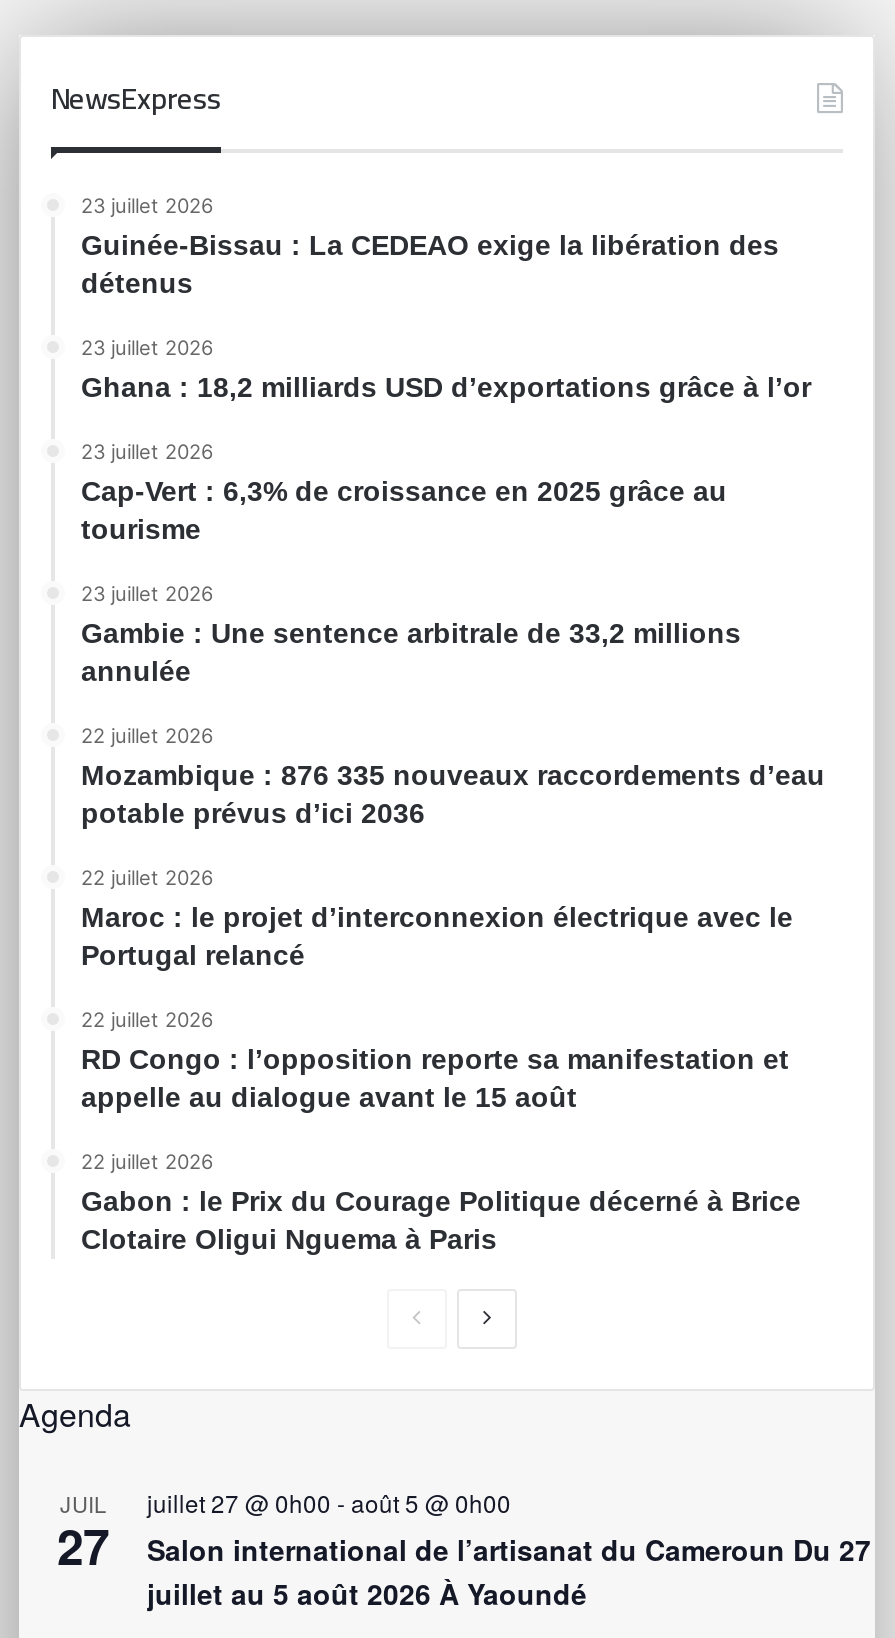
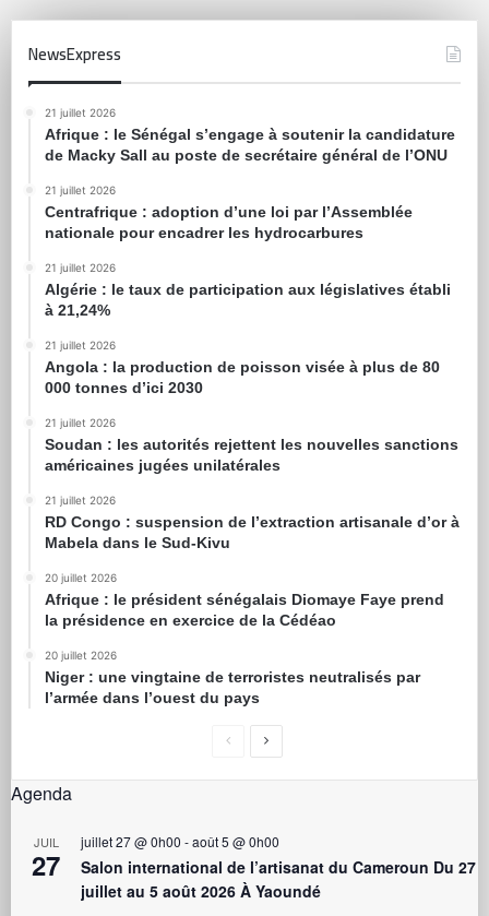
[81,194,779,300] 23 juillet 2026 | Guinée-Bissau : La CEDEAO exige la libération des | détenus -> [45,106,455,164] 21 juillet 2026 | Afrique : le Sénégal s’engage à soutenir la candidature | de Macky Sall au poste de secrétaire général de l’ONU
[81,336,811,404] 23 juillet 2026 | Ghana : 18,2 milliards USD d’exportations grâce à l’or -> [45,184,413,242] 21 juillet 2026 | Centrafrique : adoption d’une loi par l’Assemblée | nationale pour encadrer les hydrocarbures
[81,440,727,546] 23 juillet 2026 | Cap-Vert : 6,3% de croissance en 2025 grâce au | tourisme -> [45,261,451,319] 21 juillet 2026 | Algérie : le taux de participation aux législatives établi | à 21,24%
[81,582,741,688] 23 juillet 2026 | Gambie : Une sentence arbitrale de 33,2 millions | annulée -> [45,339,440,397] 21 juillet 2026 | Angola : la production de poisson visée à plus de 80 | 000 tonnes d’ici 2030
[81,724,825,830] 22 juillet 2026 | Mozambique : 876 335 nouveaux raccordements d’eau | potable prévus d’ici 2036 -> [45,416,458,474] 21 juillet 2026 | Soudan : les autorités rejettent les nouvelles sanctions | américaines jugées unilatérales
[81,866,793,972] 22 juillet 2026 | Maroc : le projet d’interconnexion électrique avec le | Portugal relancé -> [45,494,460,552] 21 juillet 2026 | RD Congo : suspension de l’extraction artisanale d’or à | Mabela dans le Sud-Kivu
[81,1008,789,1114] 22 juillet 2026 | RD Congo : l’opposition reporte sa manifestation et | appelle au dialogue avant le 15 août -> [45,571,444,629] 20 juillet 2026 | Afrique : le président sénégalais Diomaye Faye prend | la présidence en exercice de la Cédéao
[81,1150,801,1256] 22 juillet 2026 | Gabon : le Prix du Courage Politique décerné à Brice | Clotaire Oligui Nguema à Paris -> [45,649,420,707] 20 juillet 2026 | Niger : une vingtaine de terroristes neutralisés par | l’armée dans l’ouest du pays

